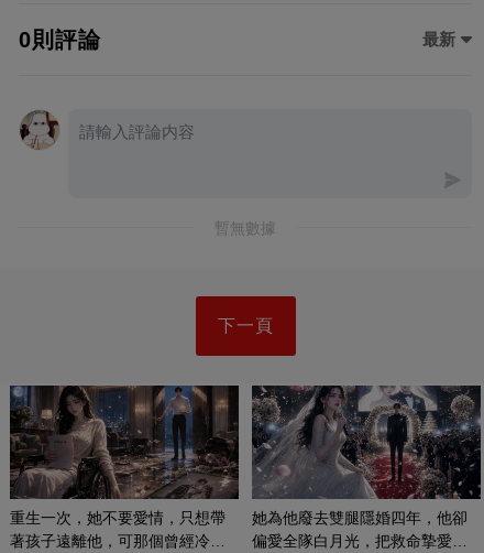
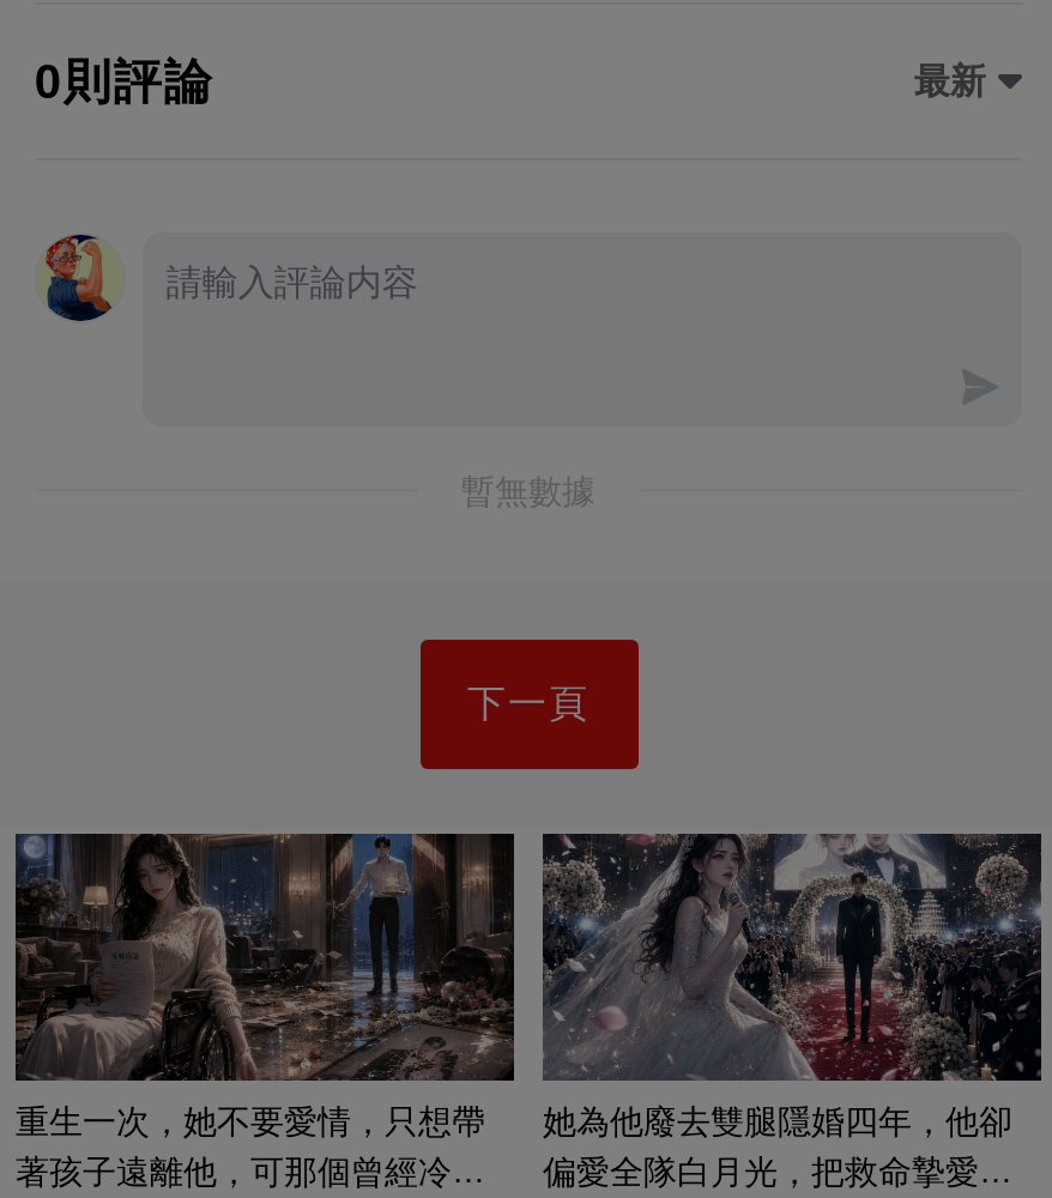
[19,110,59,150] [image] -> [37,235,121,323] [image]

